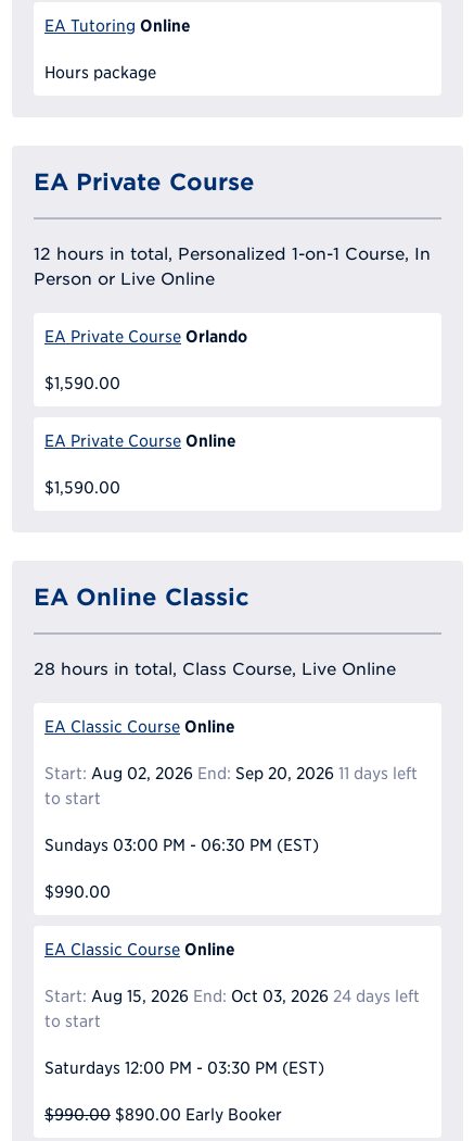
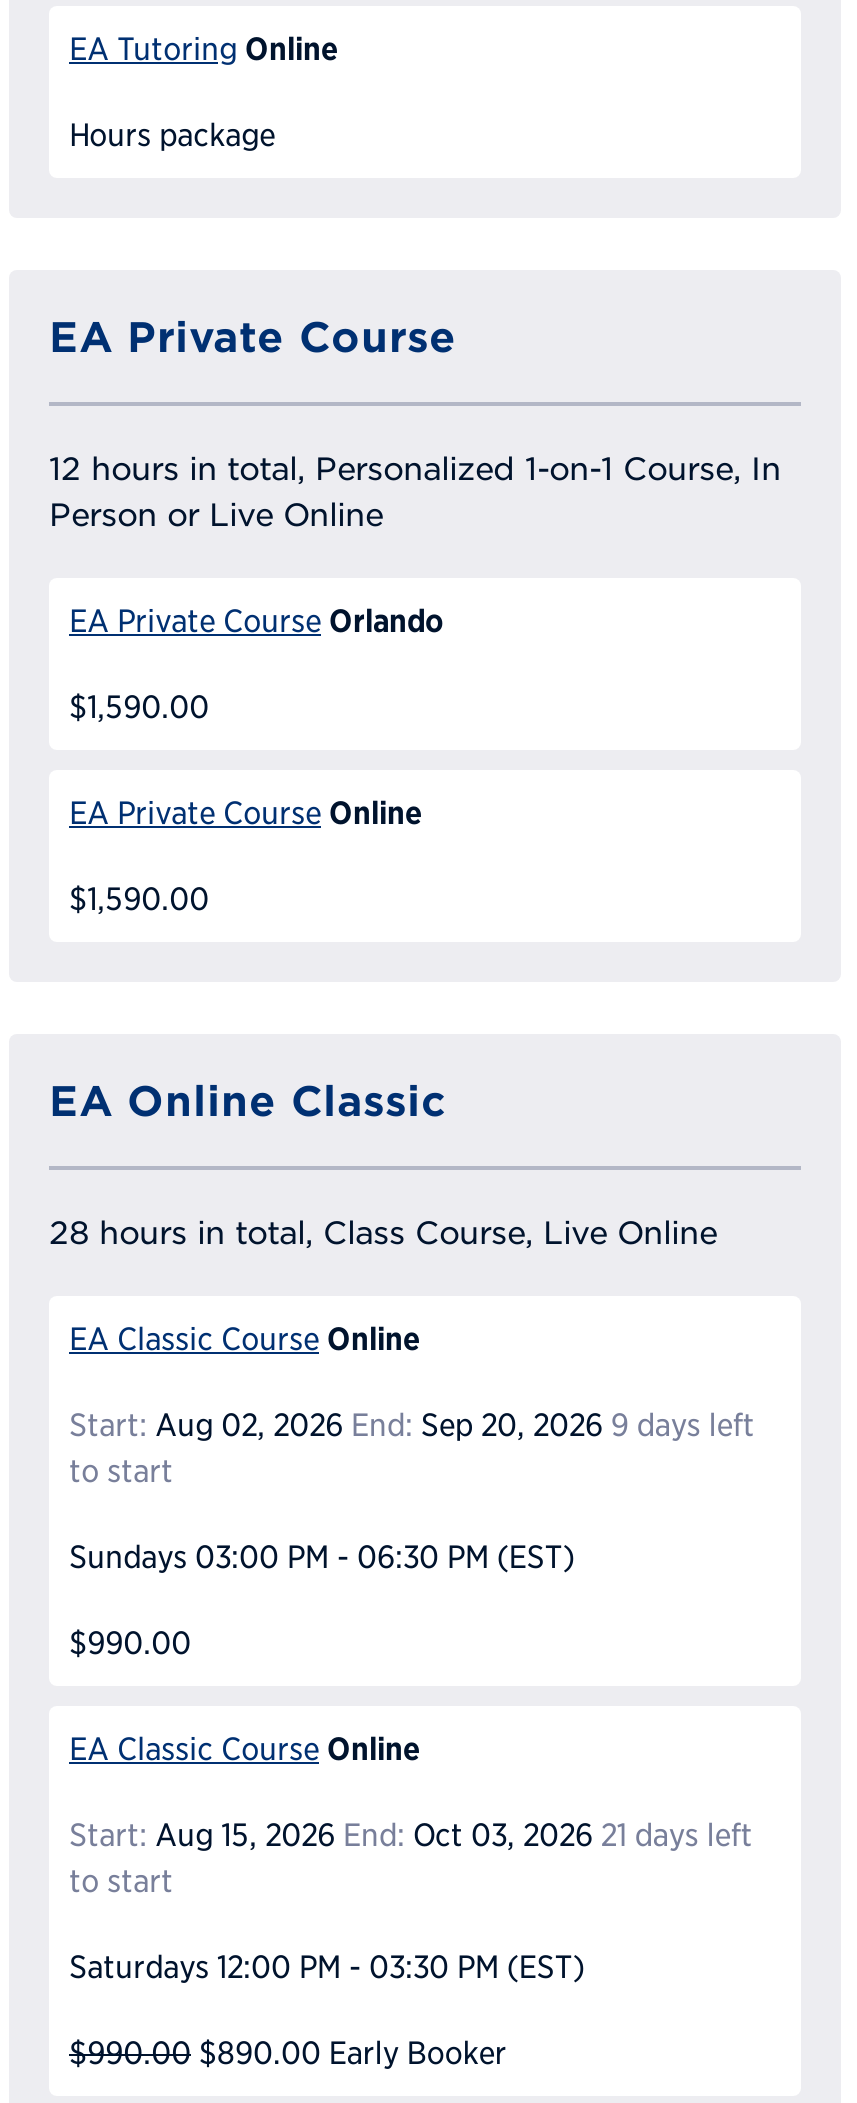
[44,764,417,782] Start: Aug 02, 2026 End: Sep 20, 2026 11 days left -> [69,1408,754,1442] Start: Aug 02, 2026 End: Sep 20, 2026 9 days left
[44,986,419,1005] Start: Aug 15, 2026 End: Oct 03, 2026 24 days left -> [69,1818,752,1852] Start: Aug 15, 2026 End: Oct 03, 2026 21 days left

